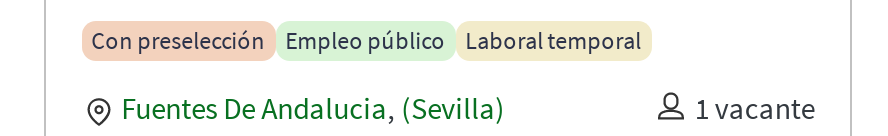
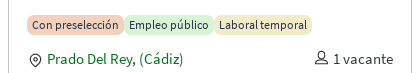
[121,89,505,127] Fuentes De Andalucia, (Sevilla) -> [47,49,184,68] Prado Del Rey, (Cádiz)

